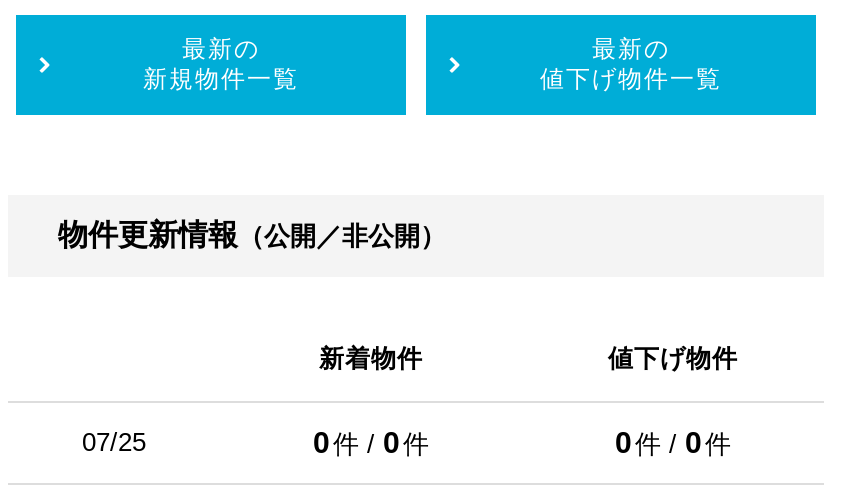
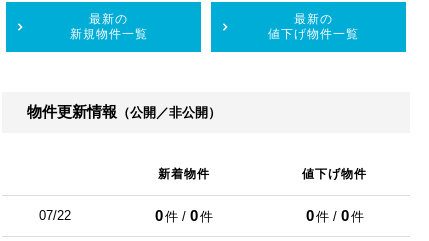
[82,427,146,457] 07/25 -> [39,208,71,223] 07/22

